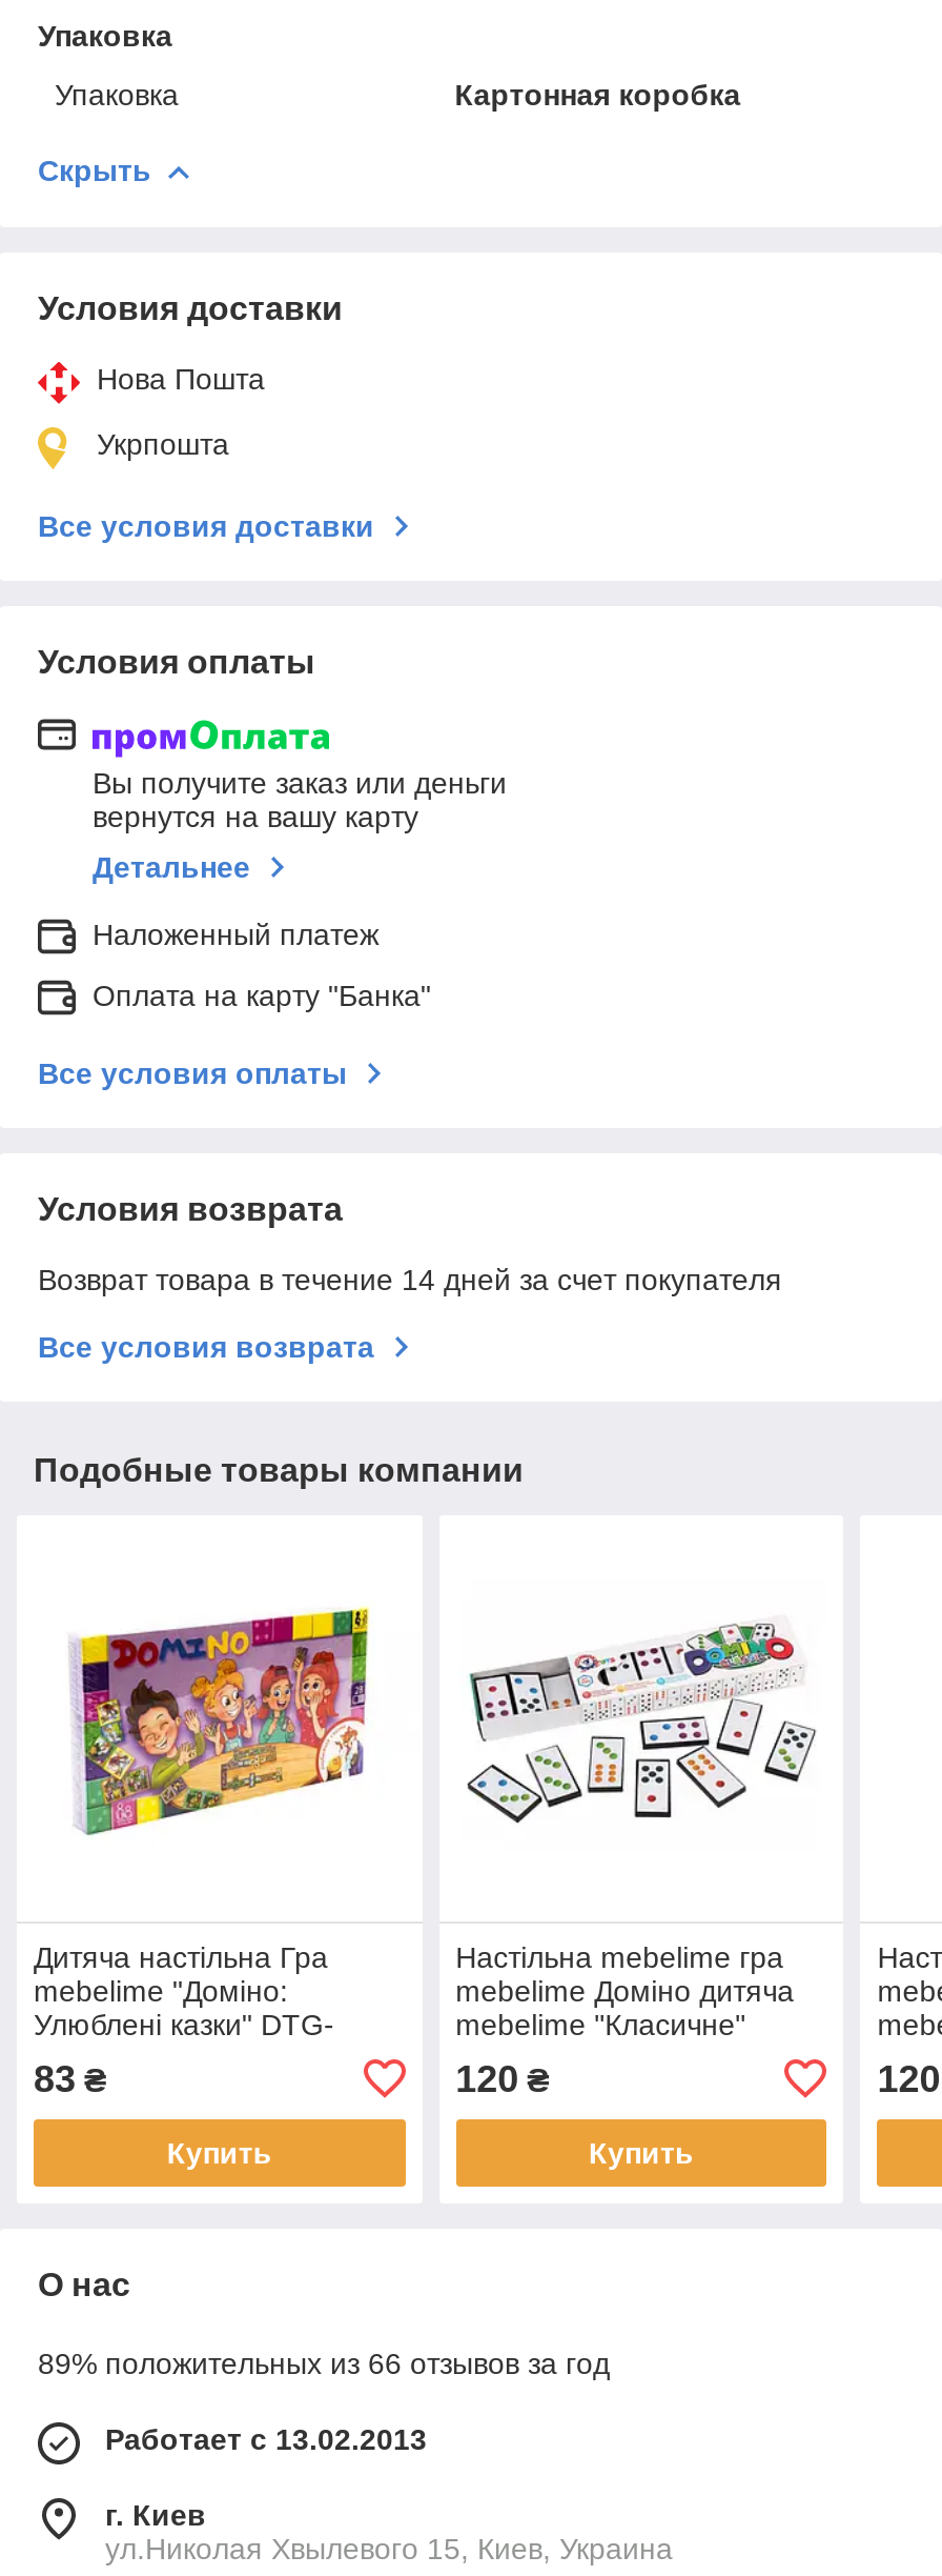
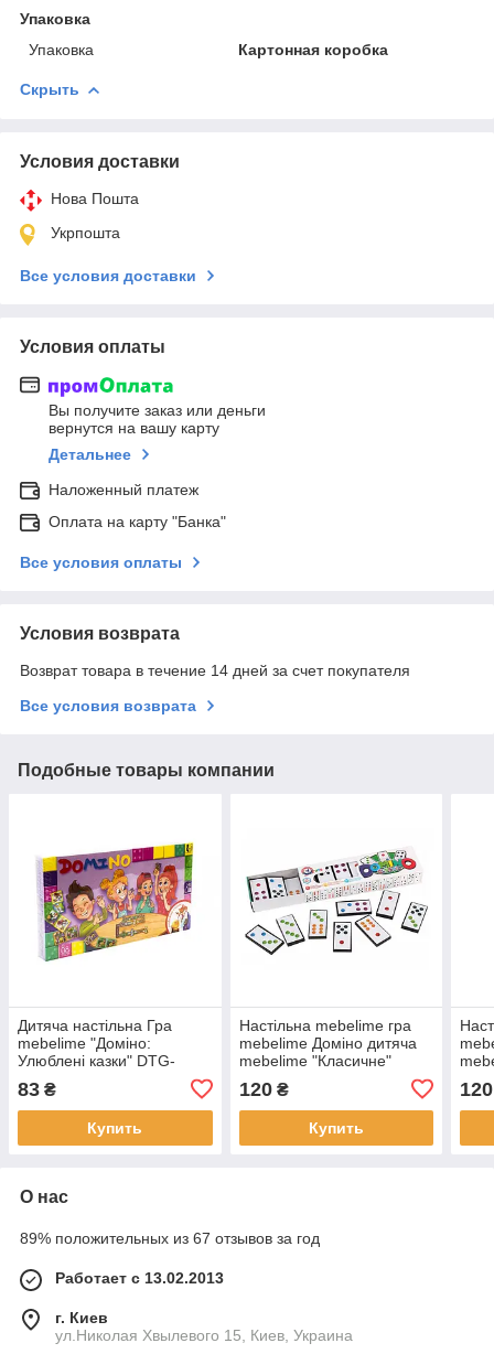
[38,2346,610,2380] 89% положительных из 66 отзывов за год -> [20,1229,320,1247] 89% положительных из 67 отзывов за год

